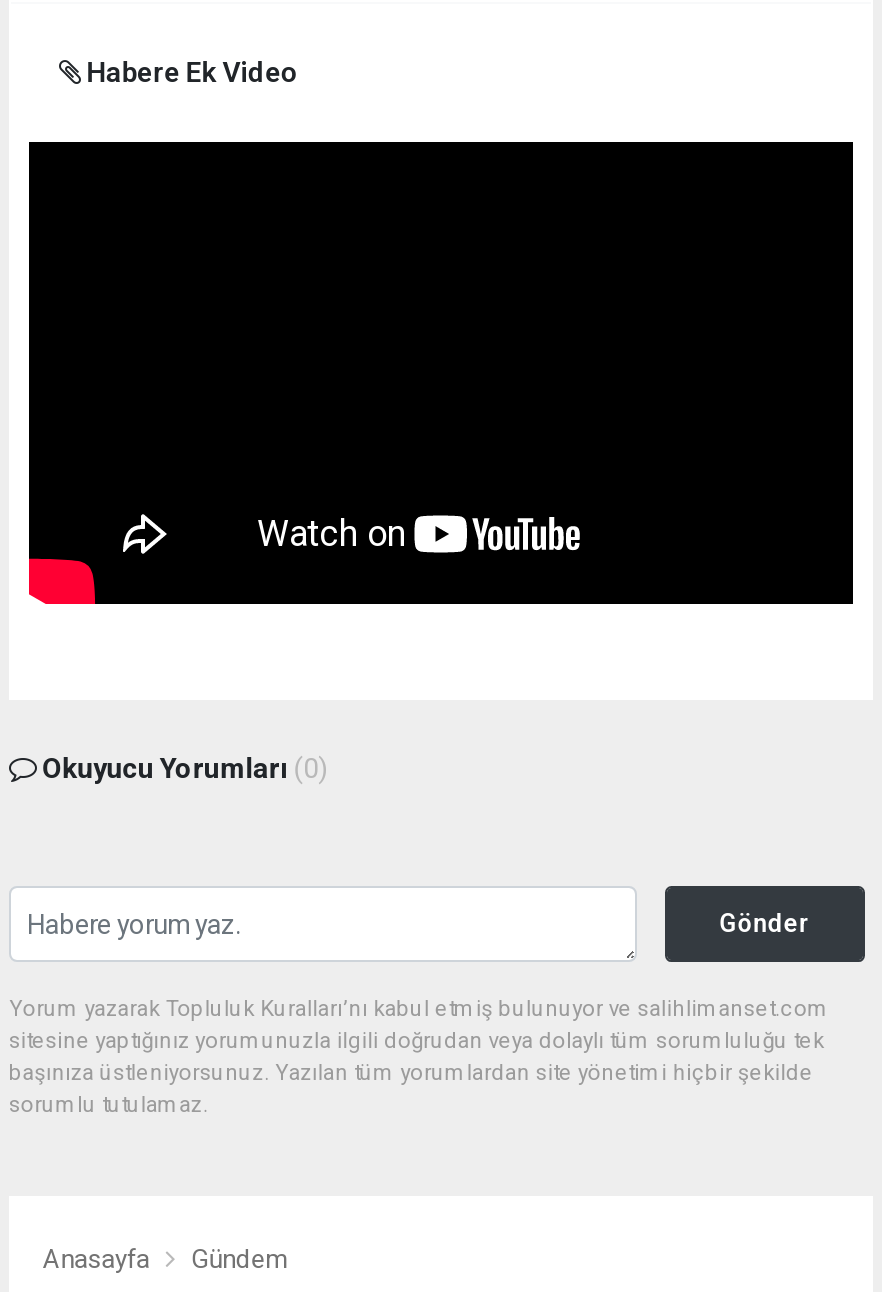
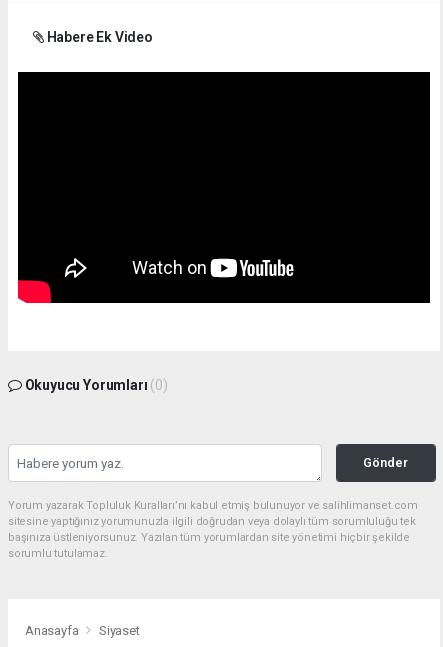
[191,1244,287,1274] Gündem -> [99,623,140,638] Siyaset

